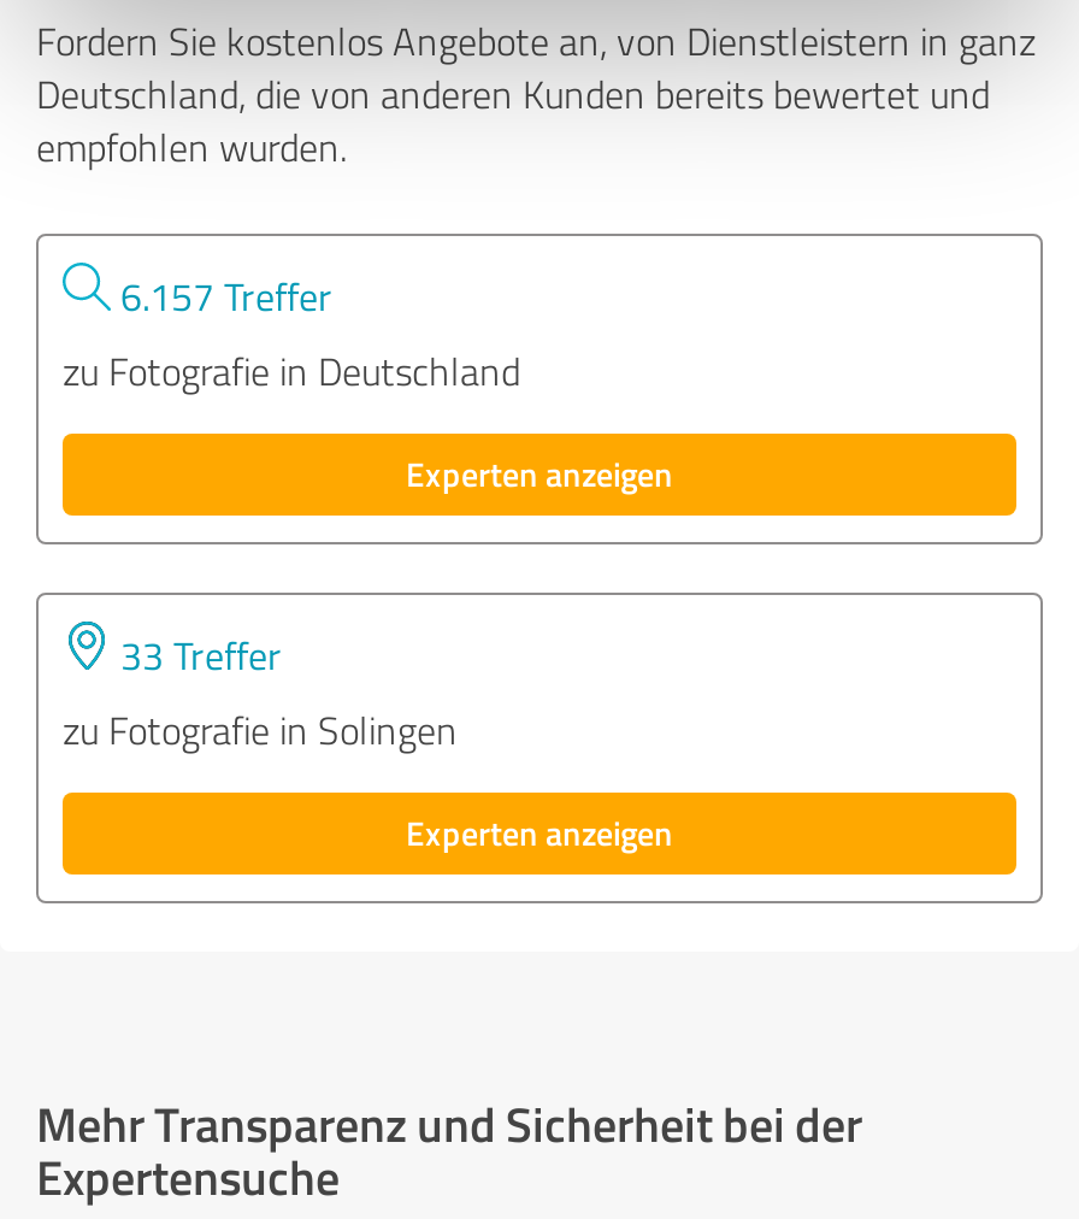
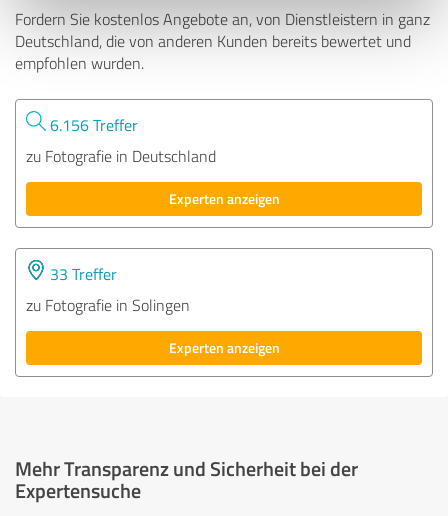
[111,269,332,322] 6.157 Treffer -> [46,114,138,136] 6.156 Treffer

